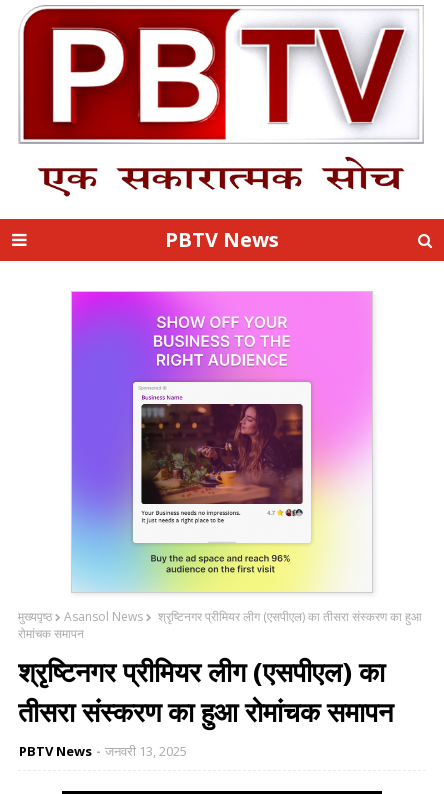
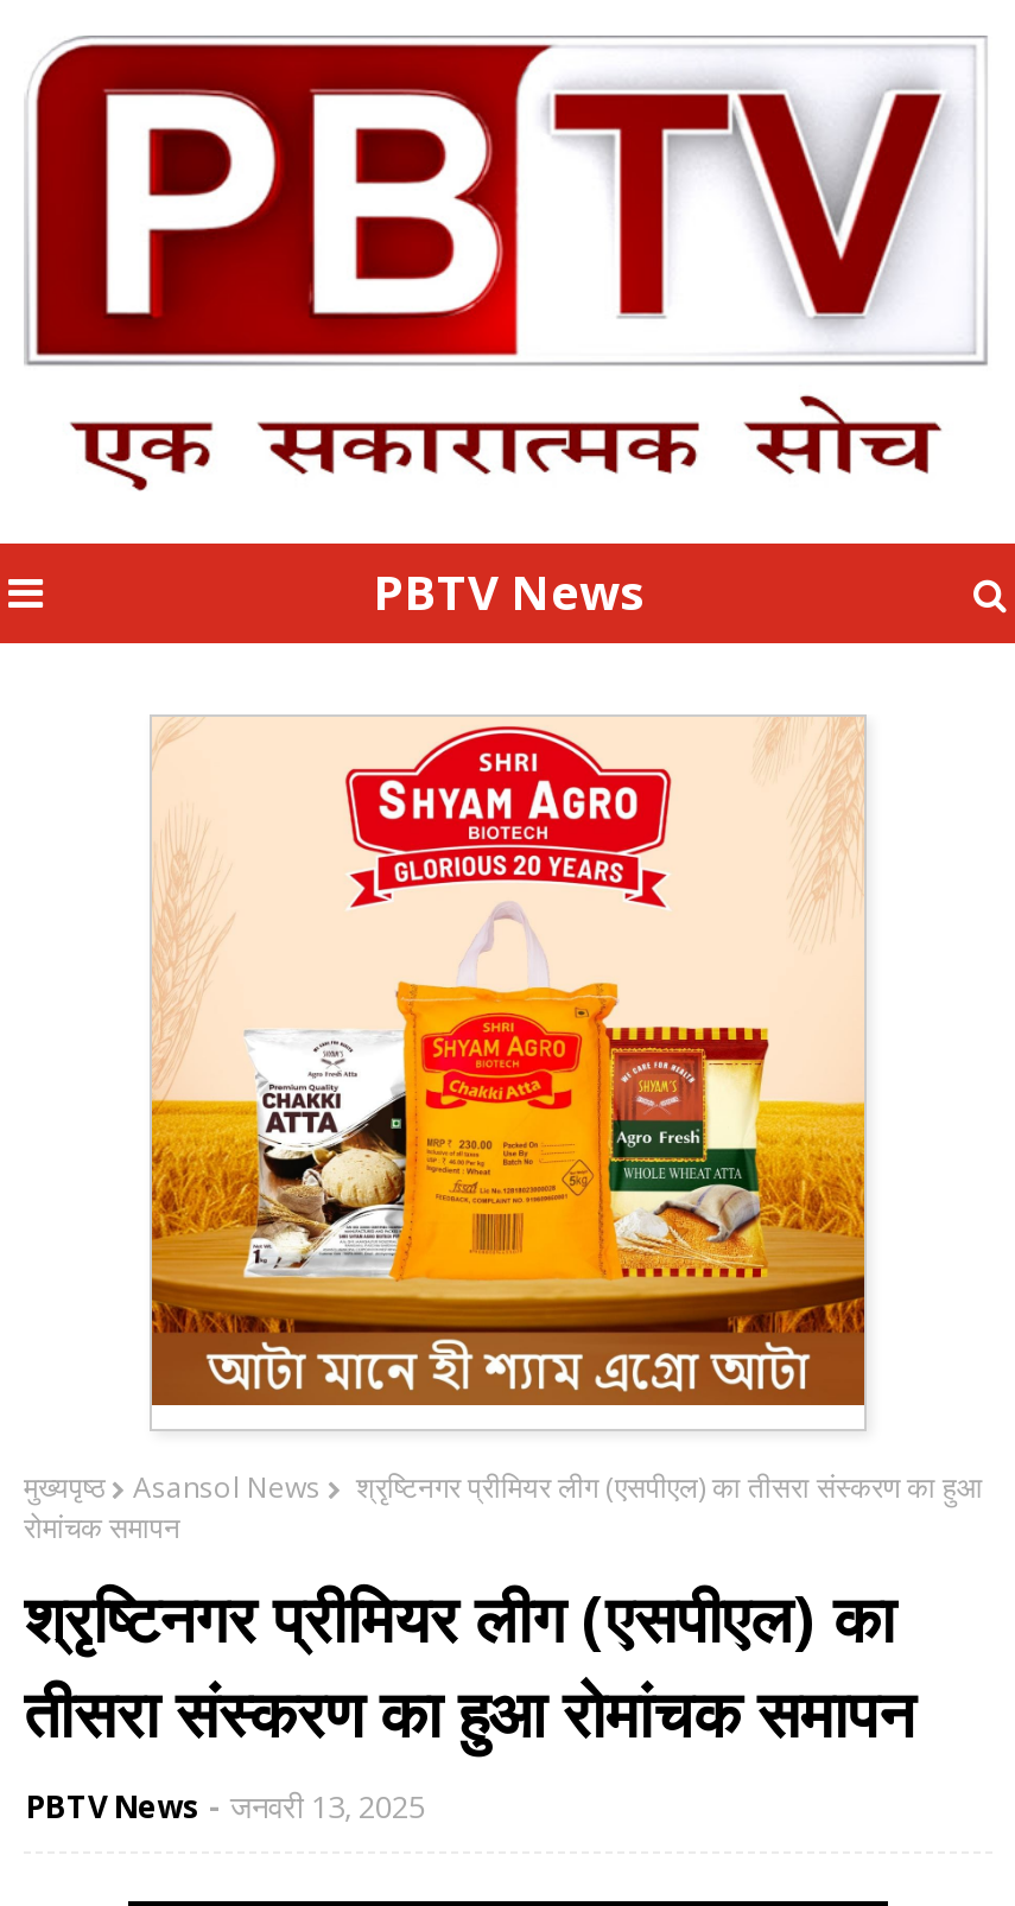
[71,291,372,593] [image] -> [150,717,867,1429] [image]

